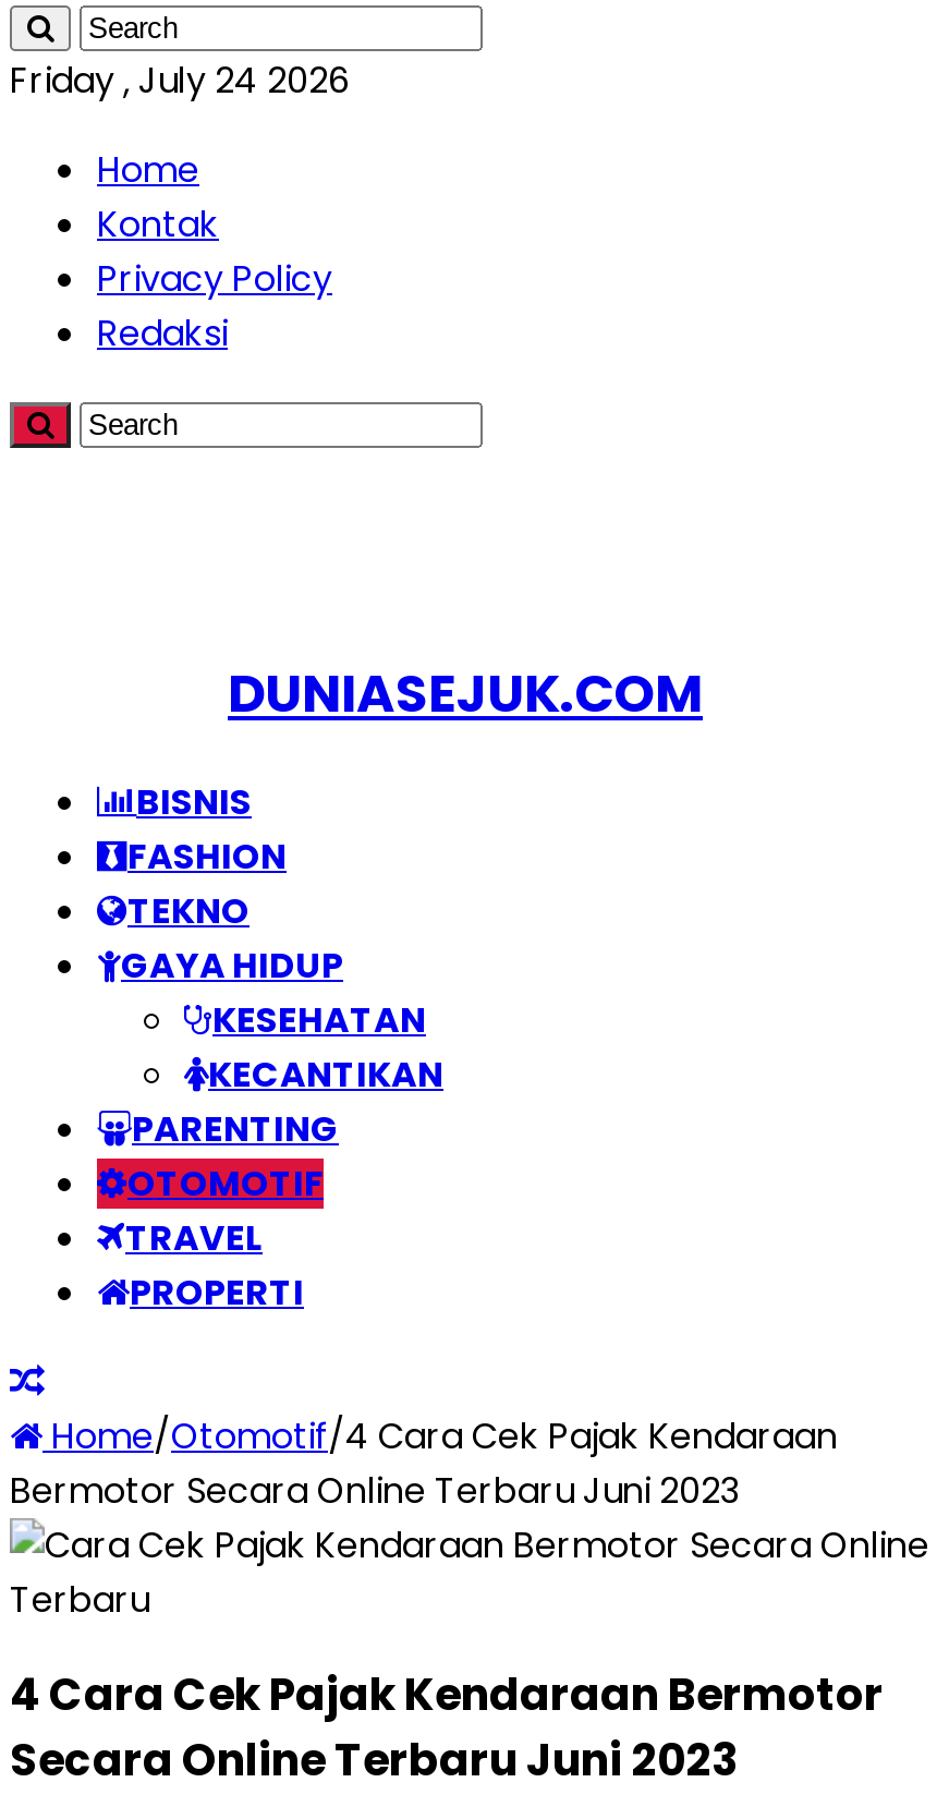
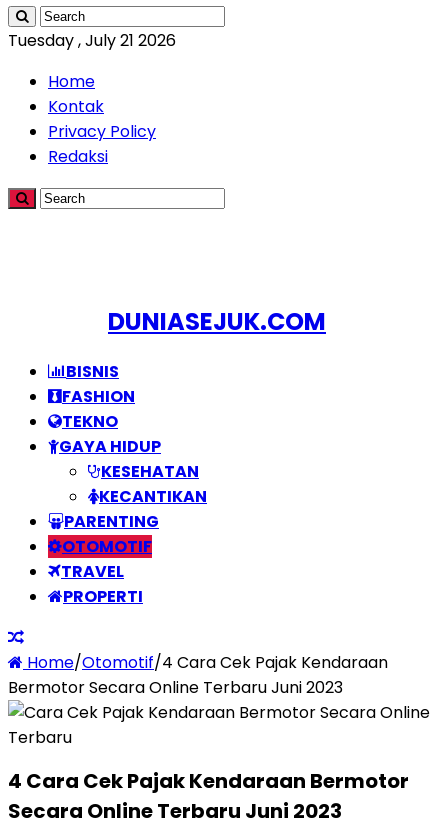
[10,56,350,106] Friday , July 24 2026 -> [8,29,176,52] Tuesday , July 21 2026

